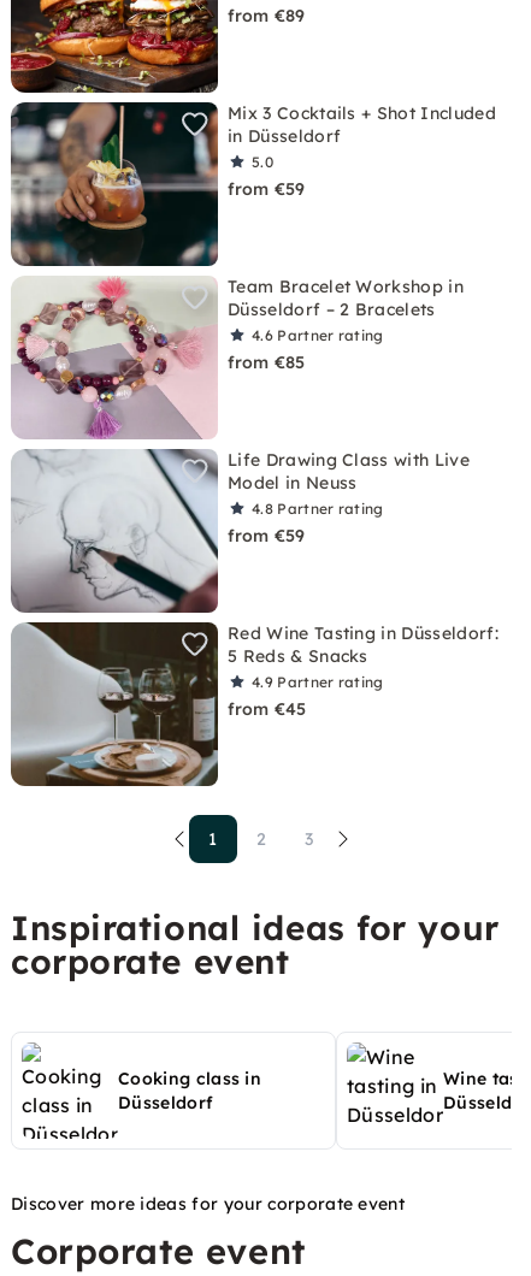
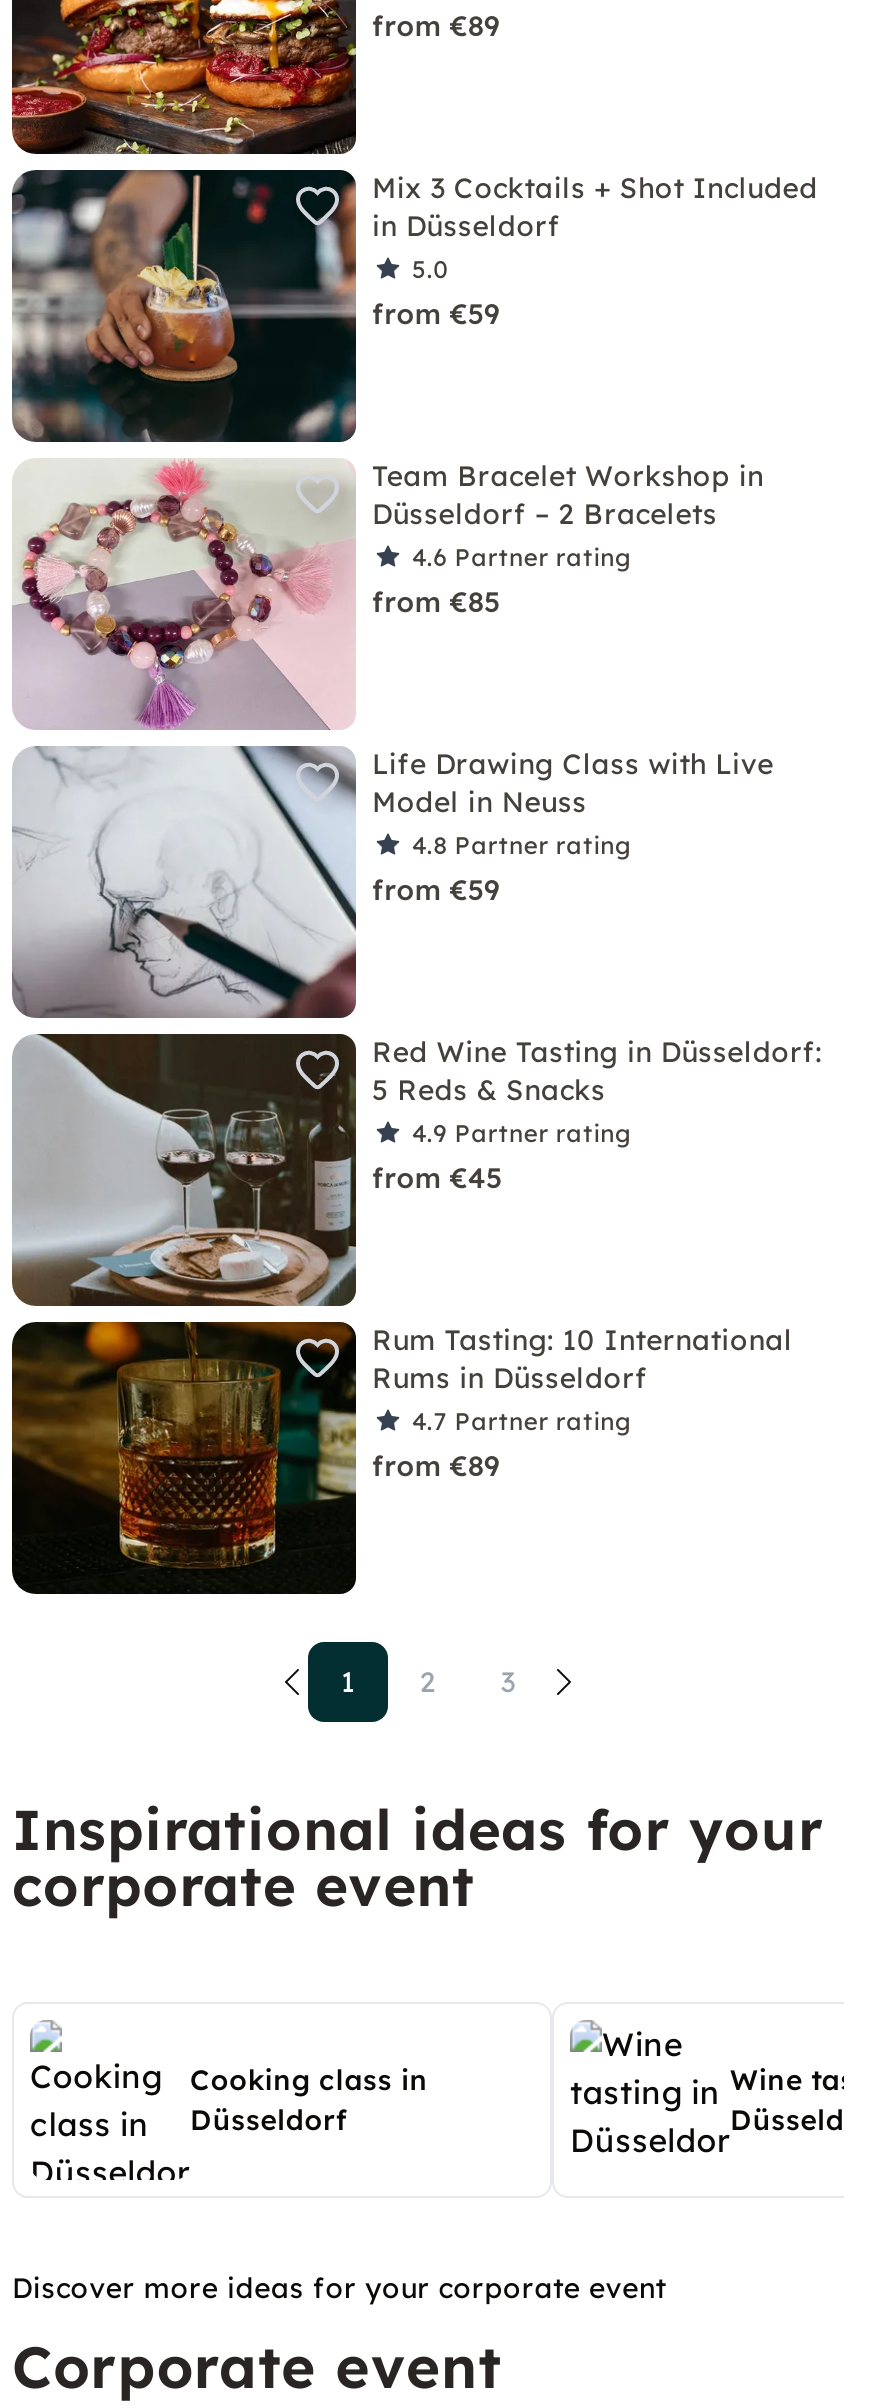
none -> [10,1320,793,1594] [image] | Rum Tasting: 10 International | Rums in Düsseldorf | 4.7 Partner rating | from €89

